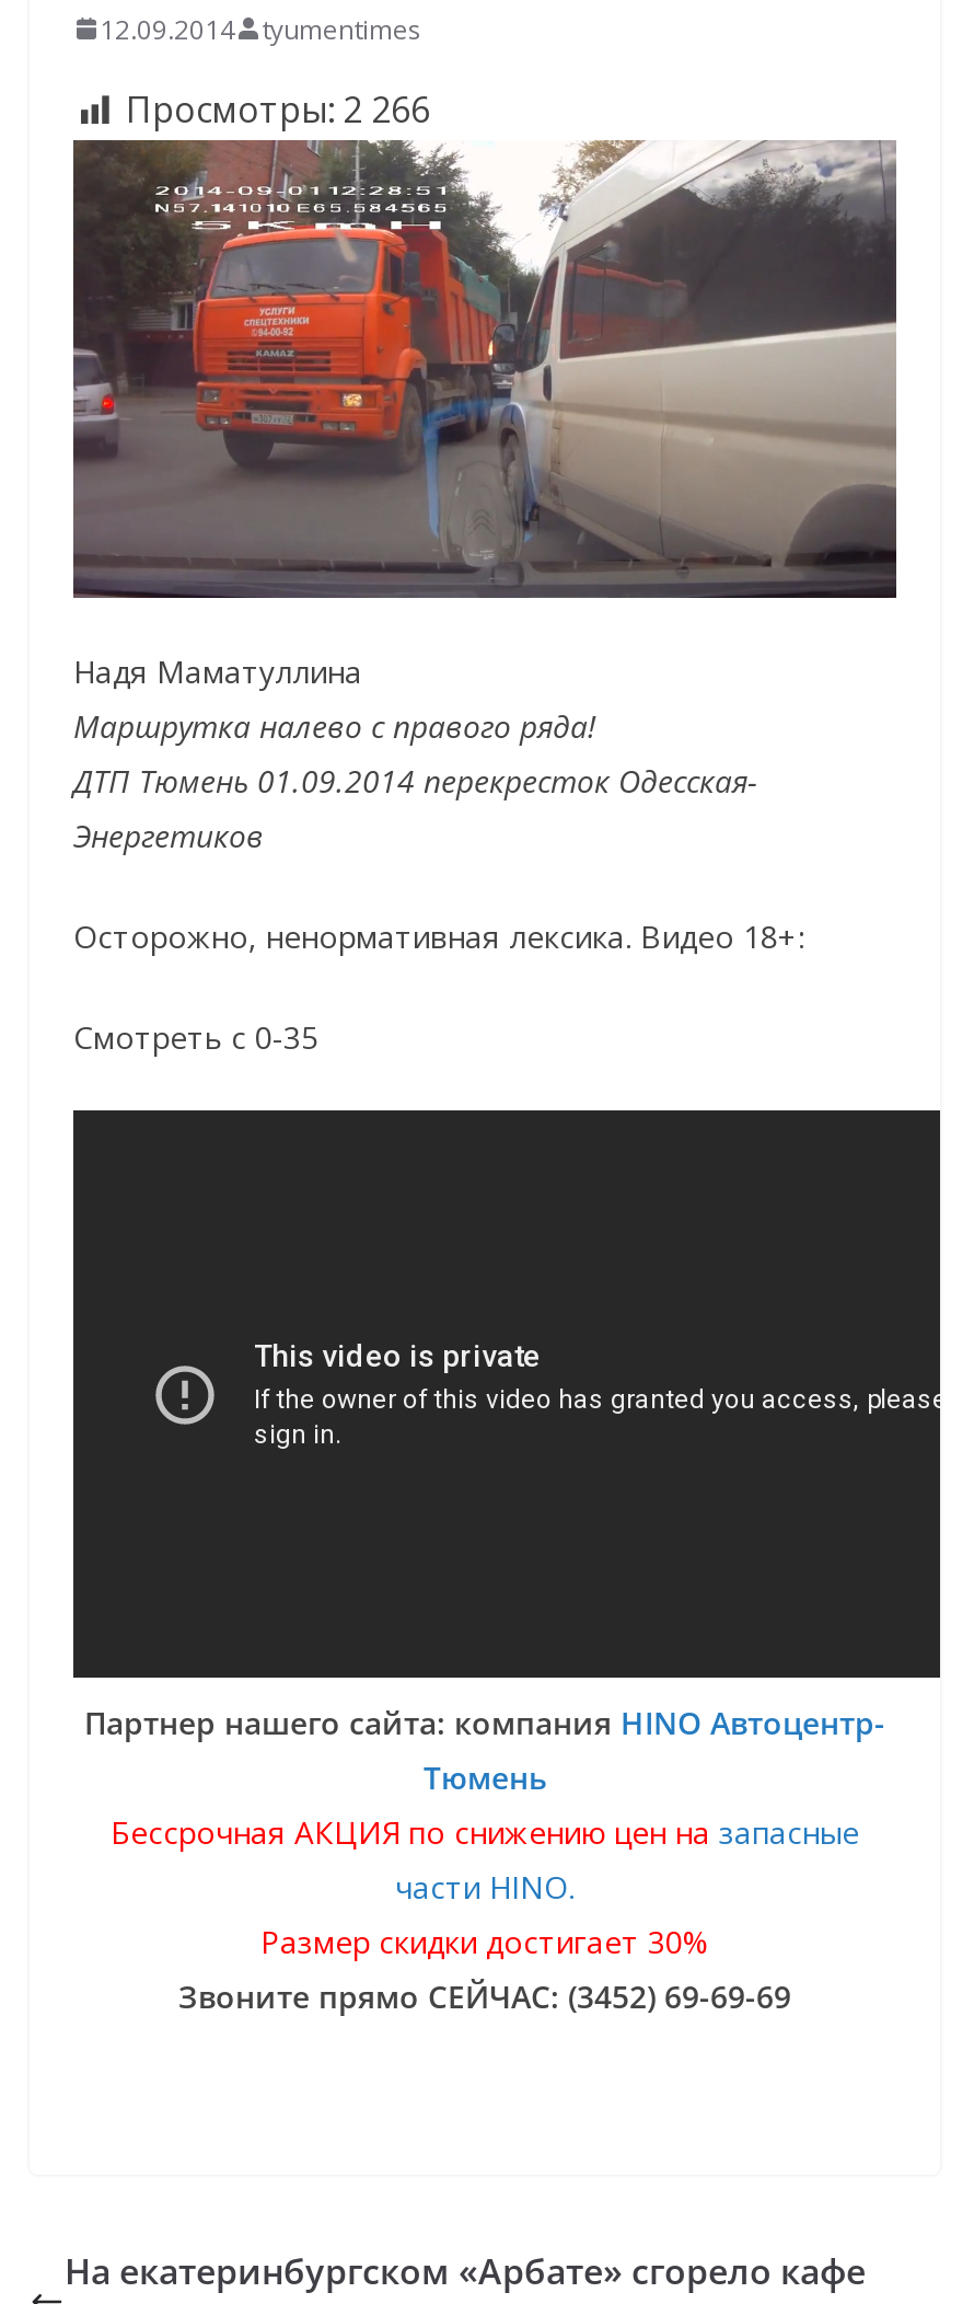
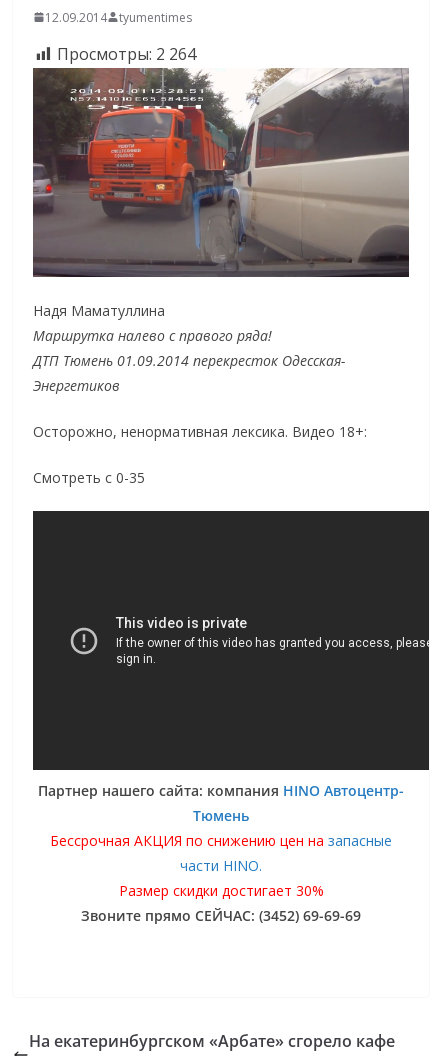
[126,85,430,134] Просмотры: 2 266 -> [57,43,196,65] Просмотры: 2 264

